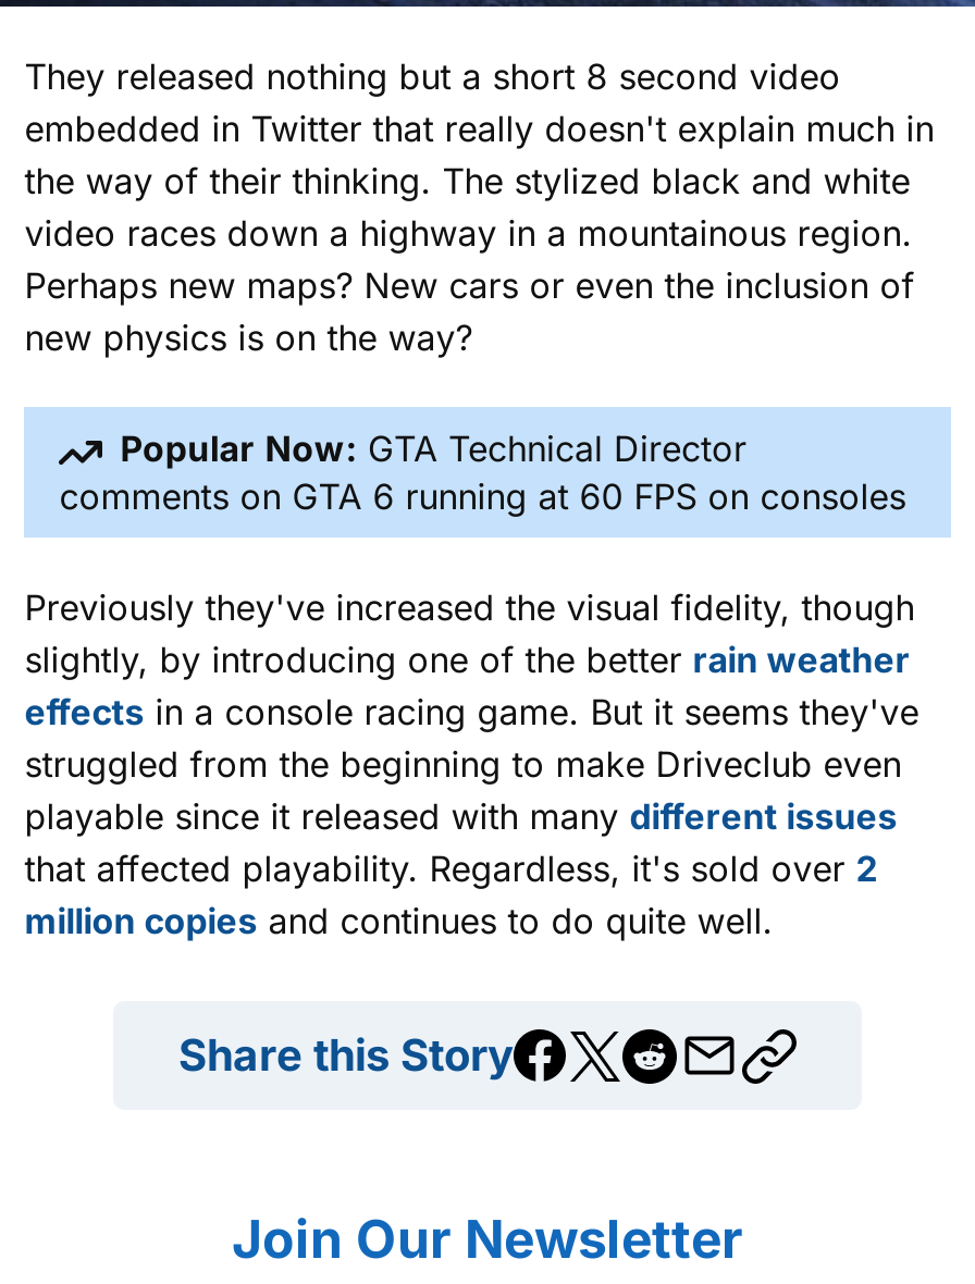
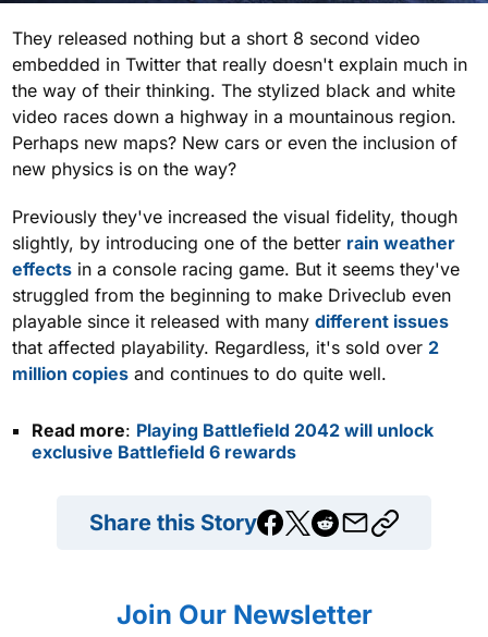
[59,427,906,518] Popular Now: GTA Technical Director | comments on GTA 6 running at 60 FPS on consoles -> none
moved [24,587,919,943] -> [12,206,460,385]: Previously they've increased the visual fidelity, though | slightly, by introducing one of the better rain weather | effects in a console racing game. But it seems they've | struggled from the beginning to make Driveclub even | playable since it released with many different issues | that affected playability. Regardless, it's sold over 2 | million copies and continues to do quite well.
none -> [32,420,434,463] Read more: Playing Battlefield 2042 will unlock | exclusive Battlefield 6 rewards

